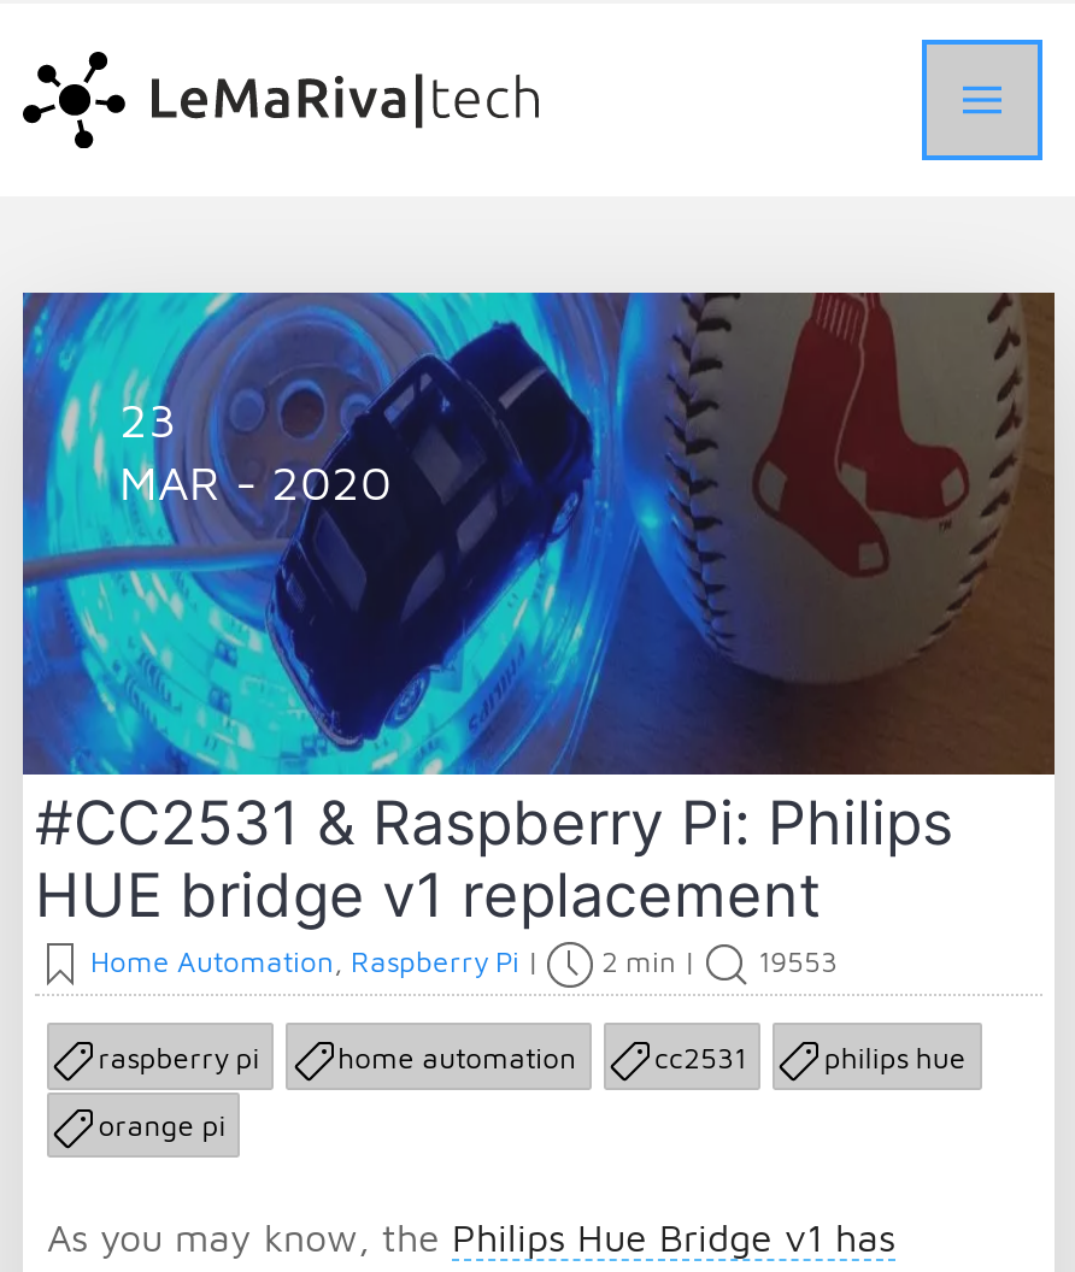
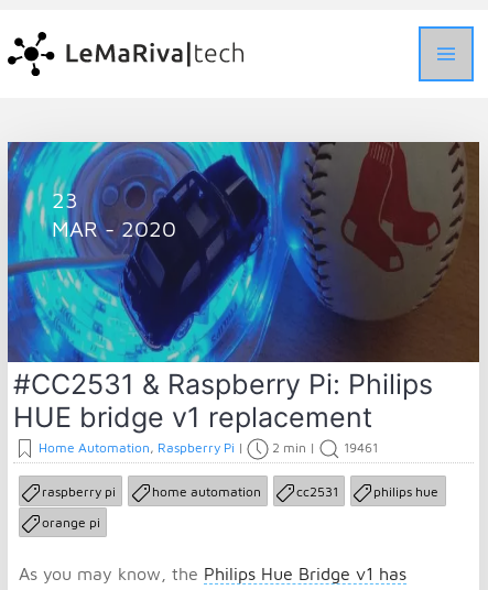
[751,943,838,979] 19553 -> [340,439,378,456] 19461

